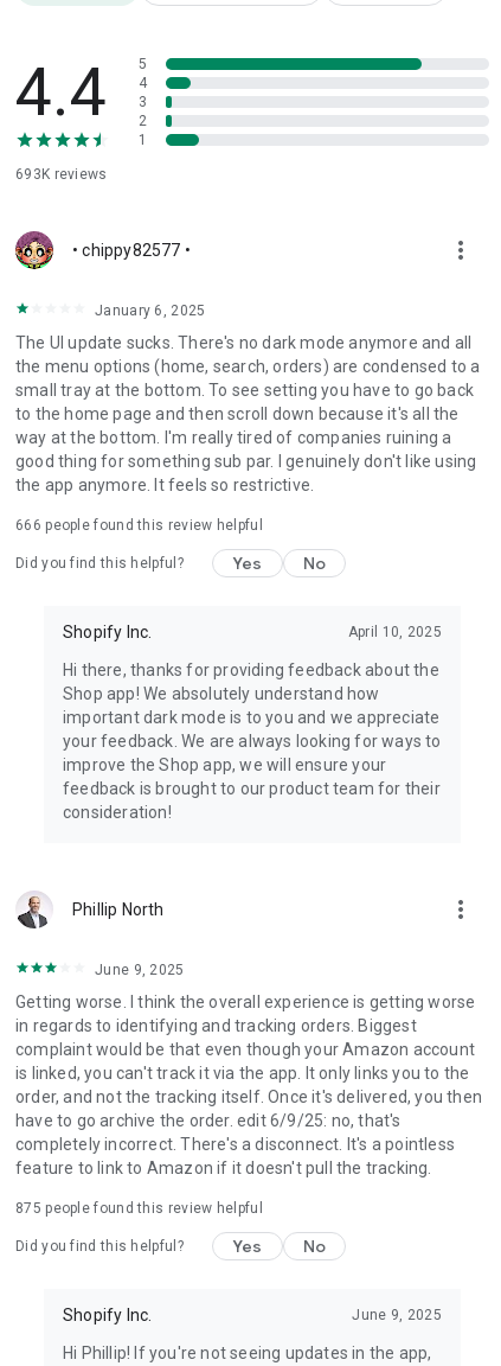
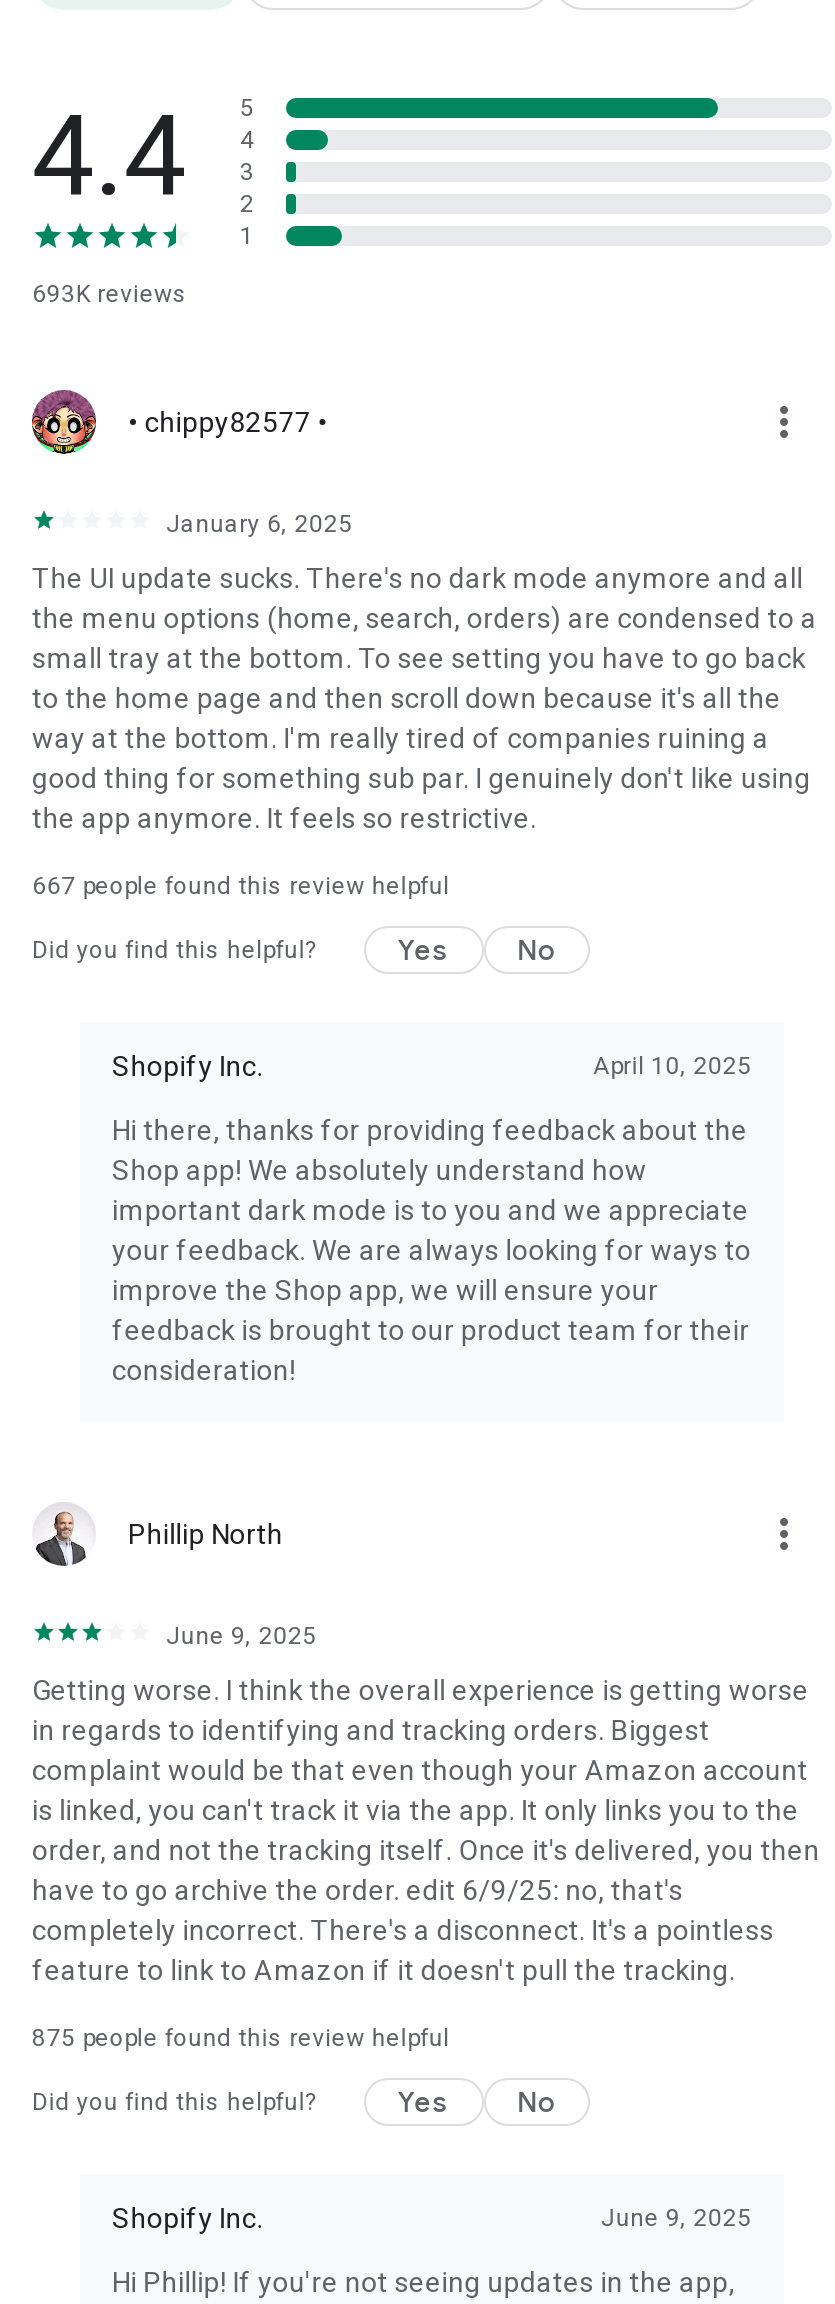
[15,517,263,534] 666 people found this review helpful -> [32,872,450,900] 667 people found this review helpful

